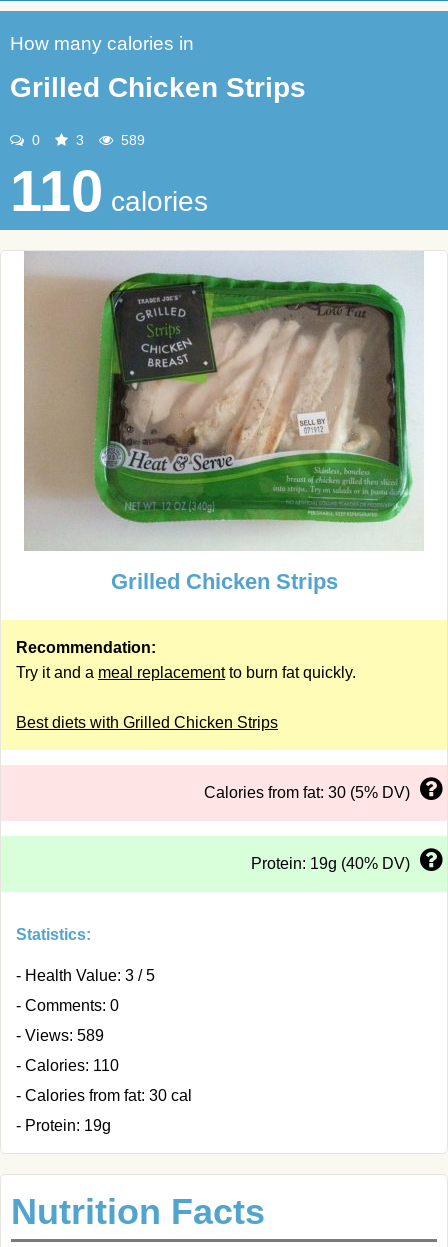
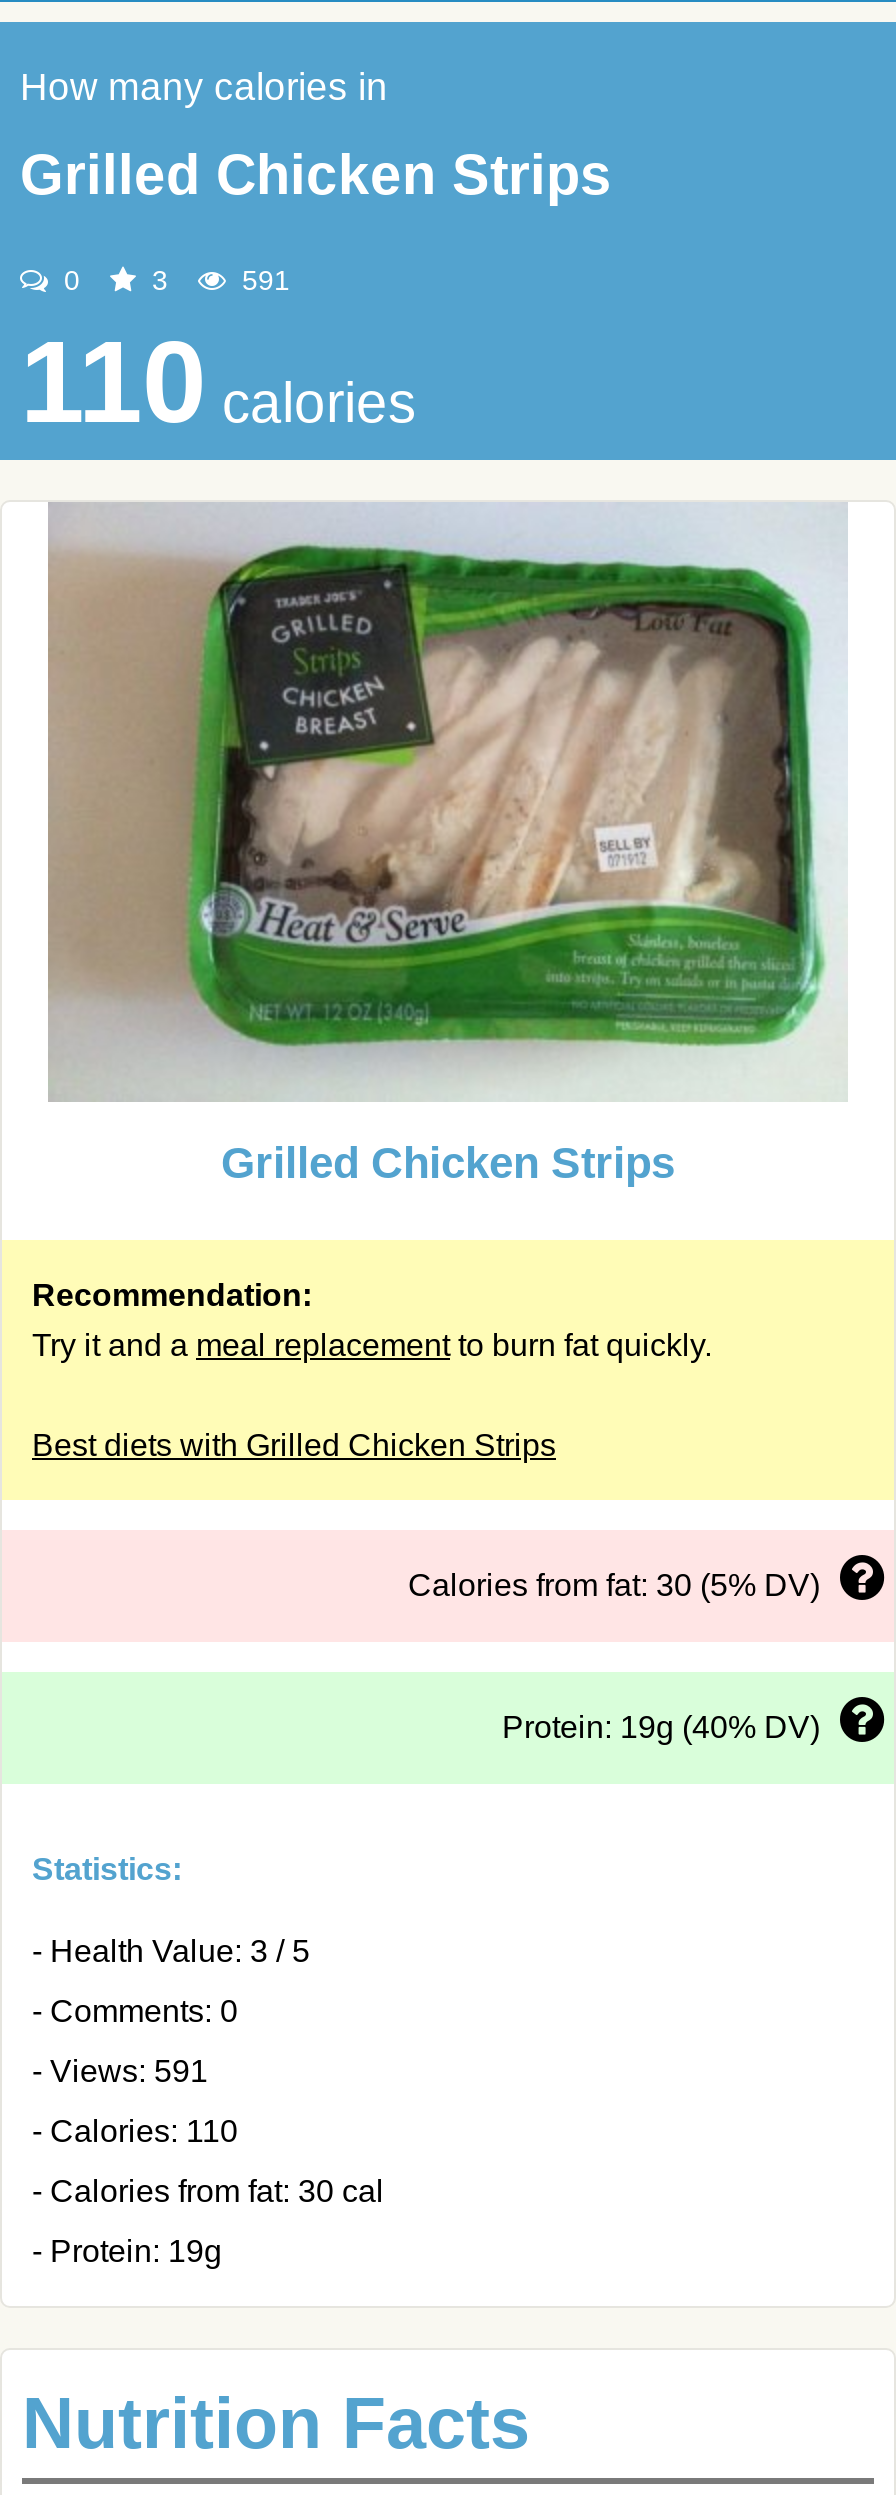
[117,132,145,148] 589 -> [234,264,290,296] 591
[16,1027,104,1044] - Views: 589 -> [32,2054,208,2088] - Views: 591

